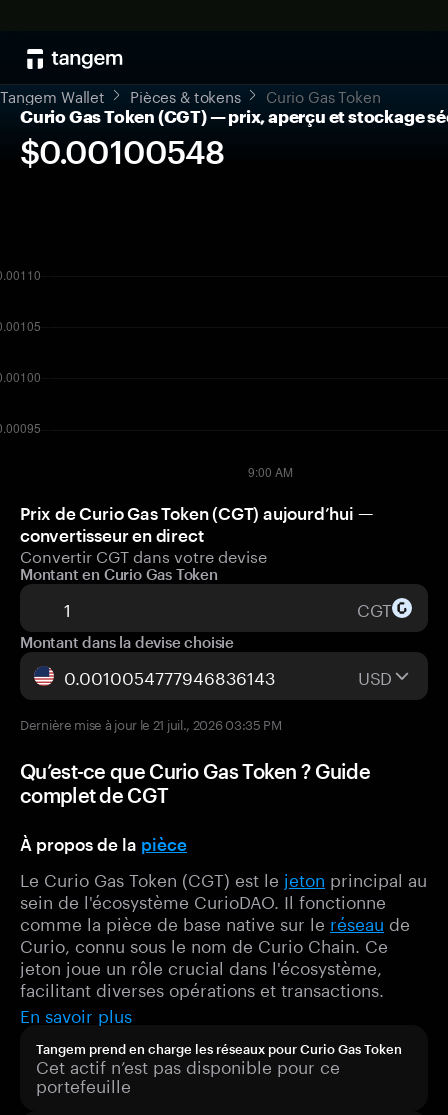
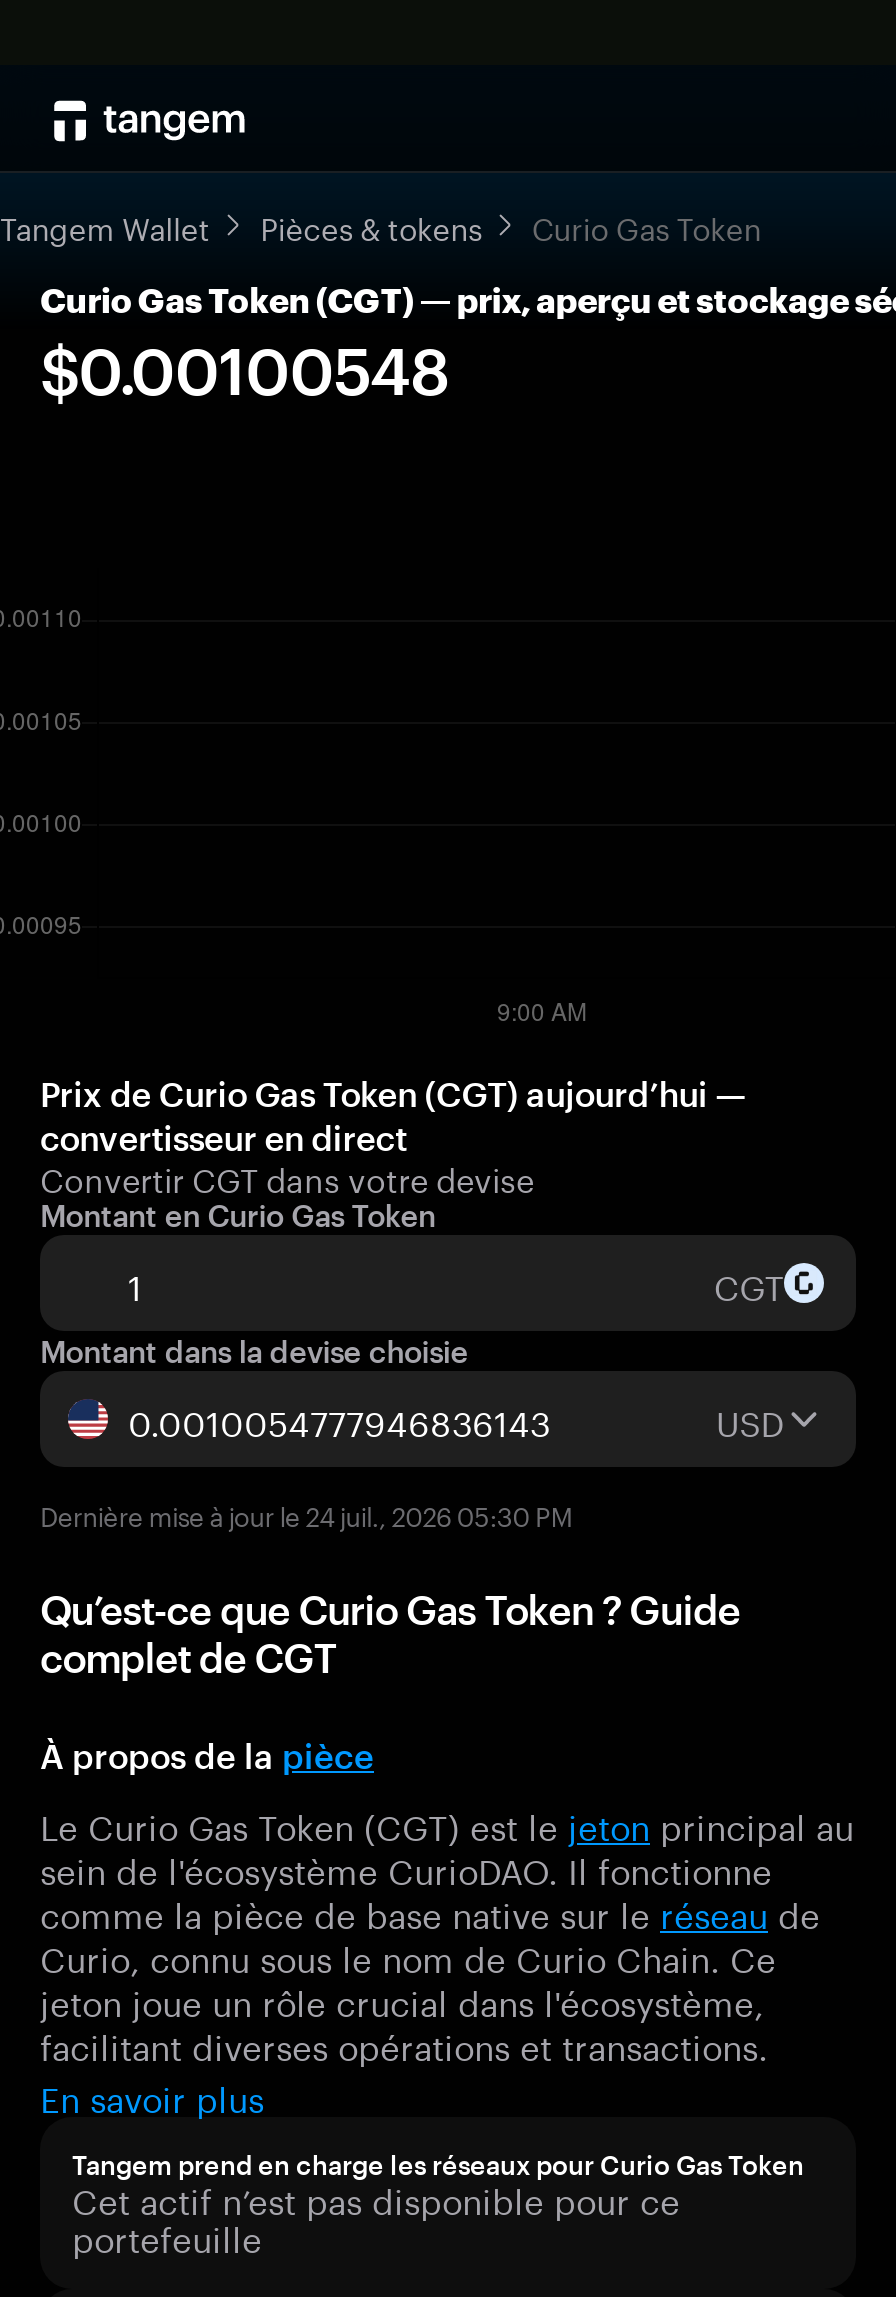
[20,713,282,733] Dernière mise à jour le 21 juil., 2026 03:35 PM -> [40,1493,572,1533] Dernière mise à jour le 24 juil., 2026 05:30 PM

